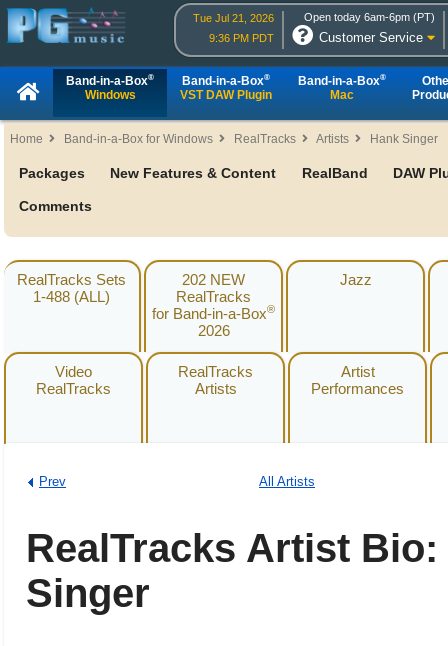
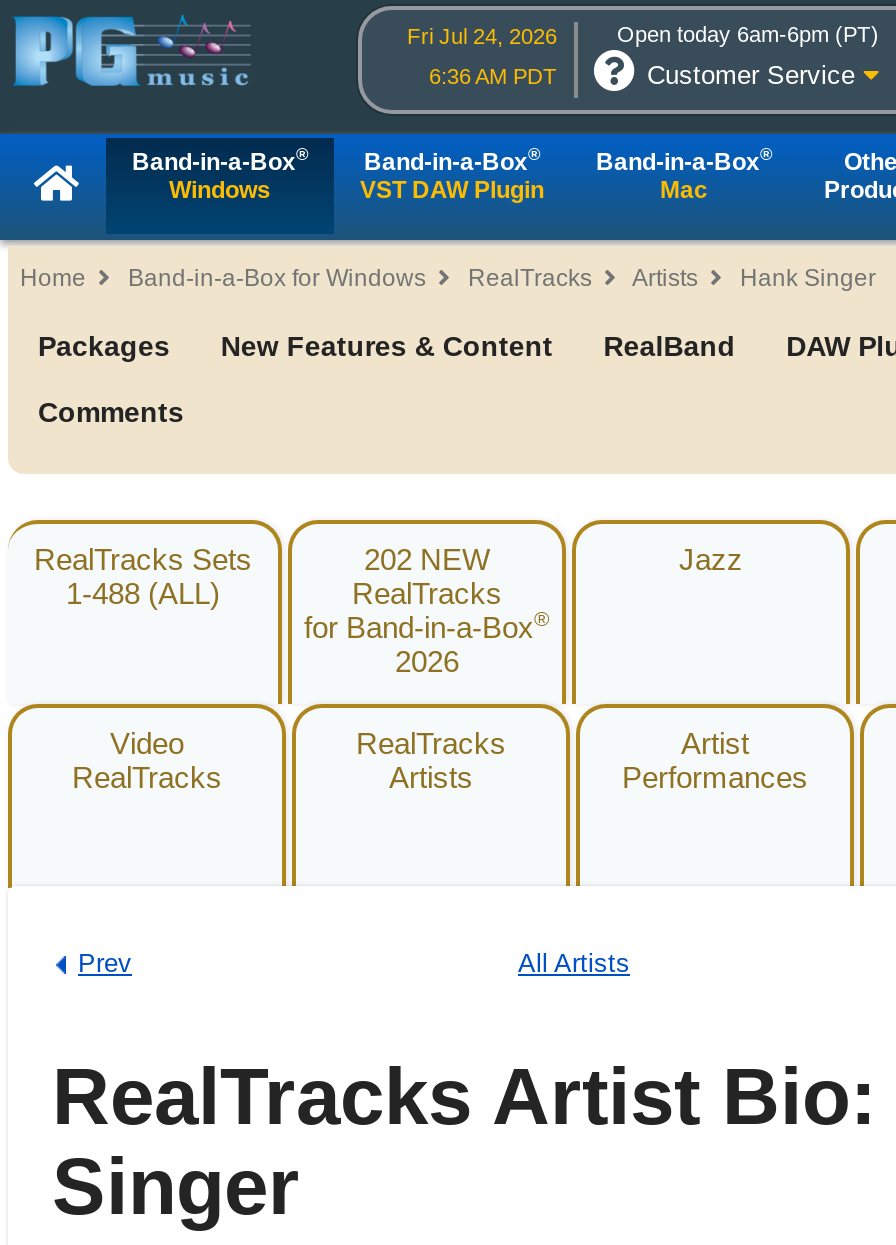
[192,12,273,24] Tue Jul 21, 2026 -> [407,24,557,48] Fri Jul 24, 2026
[208,32,273,44] 9:36 PM PDT -> [429,64,557,88] 6:36 AM PDT

